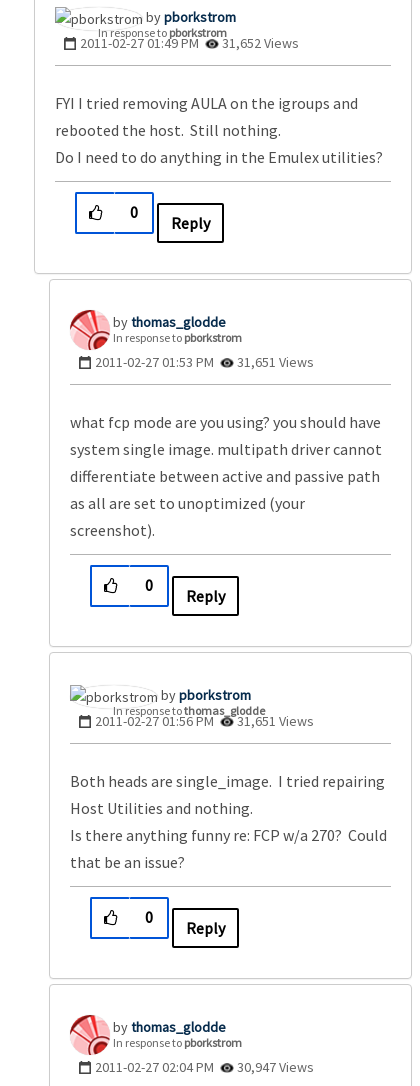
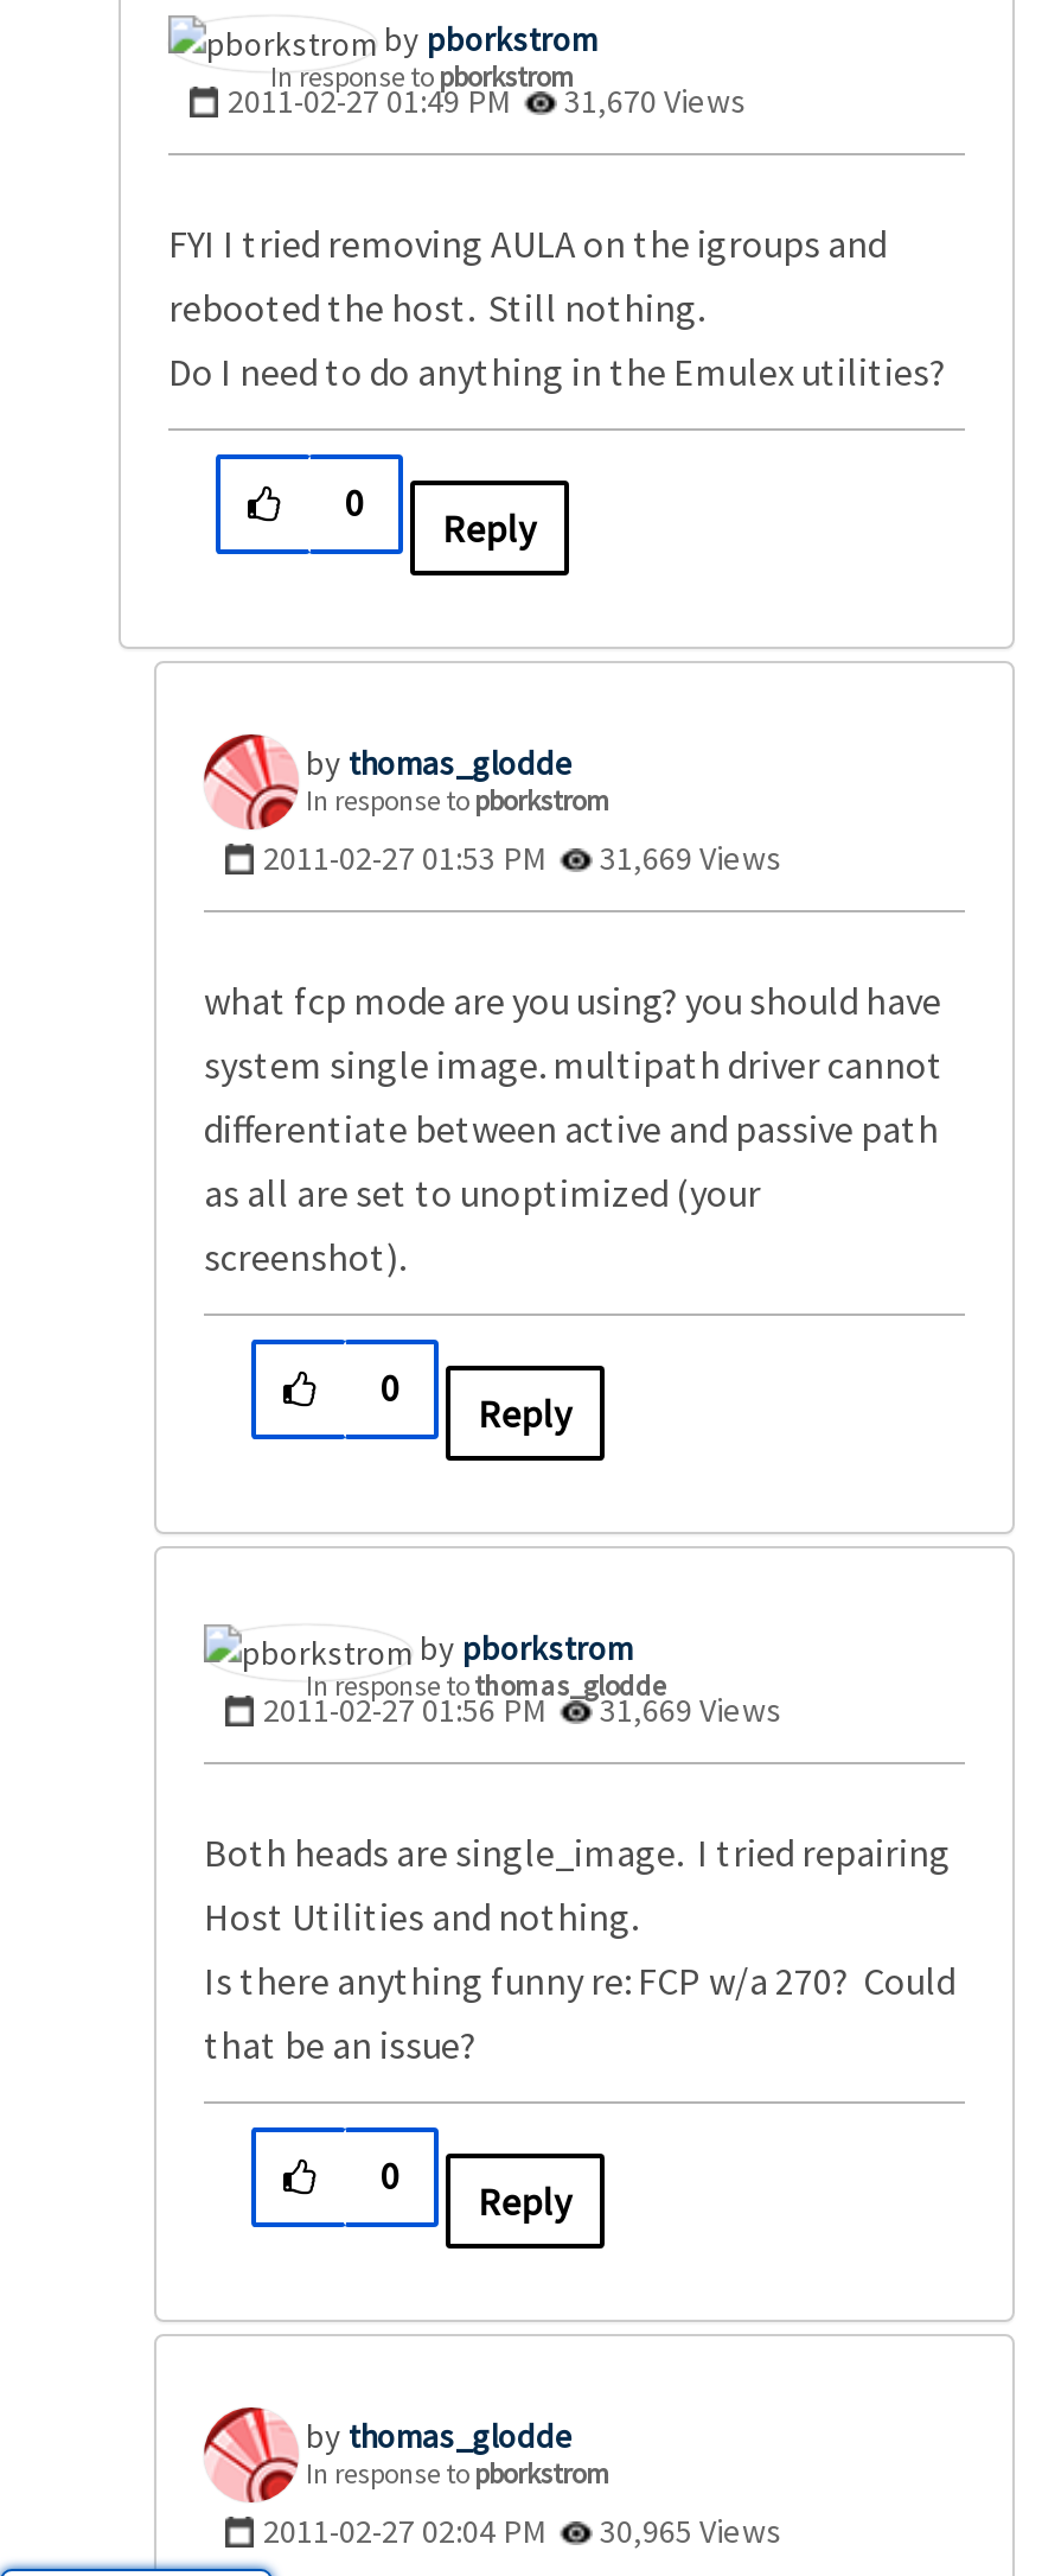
[80,34,299,52] 2011-02-27 01:49 PM 31,652 Views -> [228,79,747,122] 2011-02-27 01:49 PM 31,670 Views
[95,353,314,371] 2011-02-27 01:53 PM 31,651 Views -> [263,837,782,879] 2011-02-27 01:53 PM 31,669 Views
[95,712,314,730] 2011-02-27 01:56 PM 31,651 Views -> [263,1688,782,1730] 2011-02-27 01:56 PM 31,669 Views
[95,1058,314,1076] 2011-02-27 02:04 PM 30,947 Views -> [263,2509,782,2551] 2011-02-27 02:04 PM 30,965 Views

